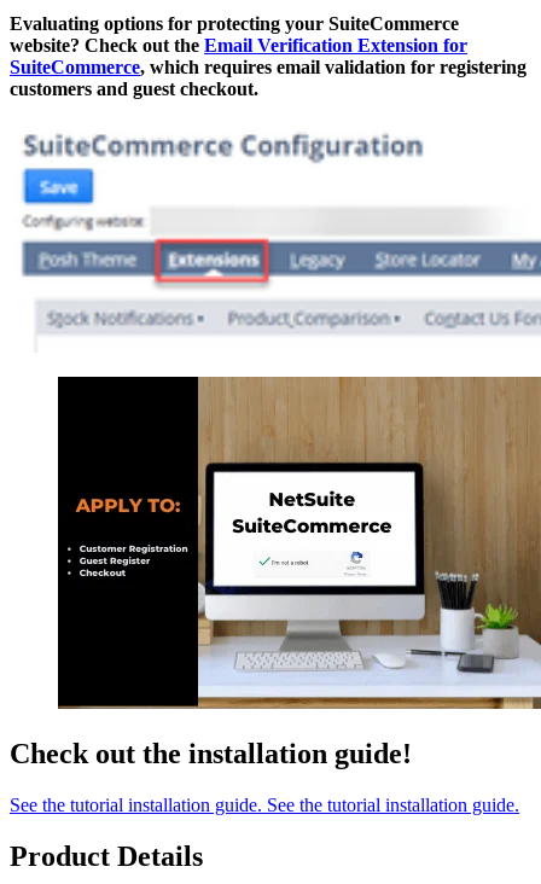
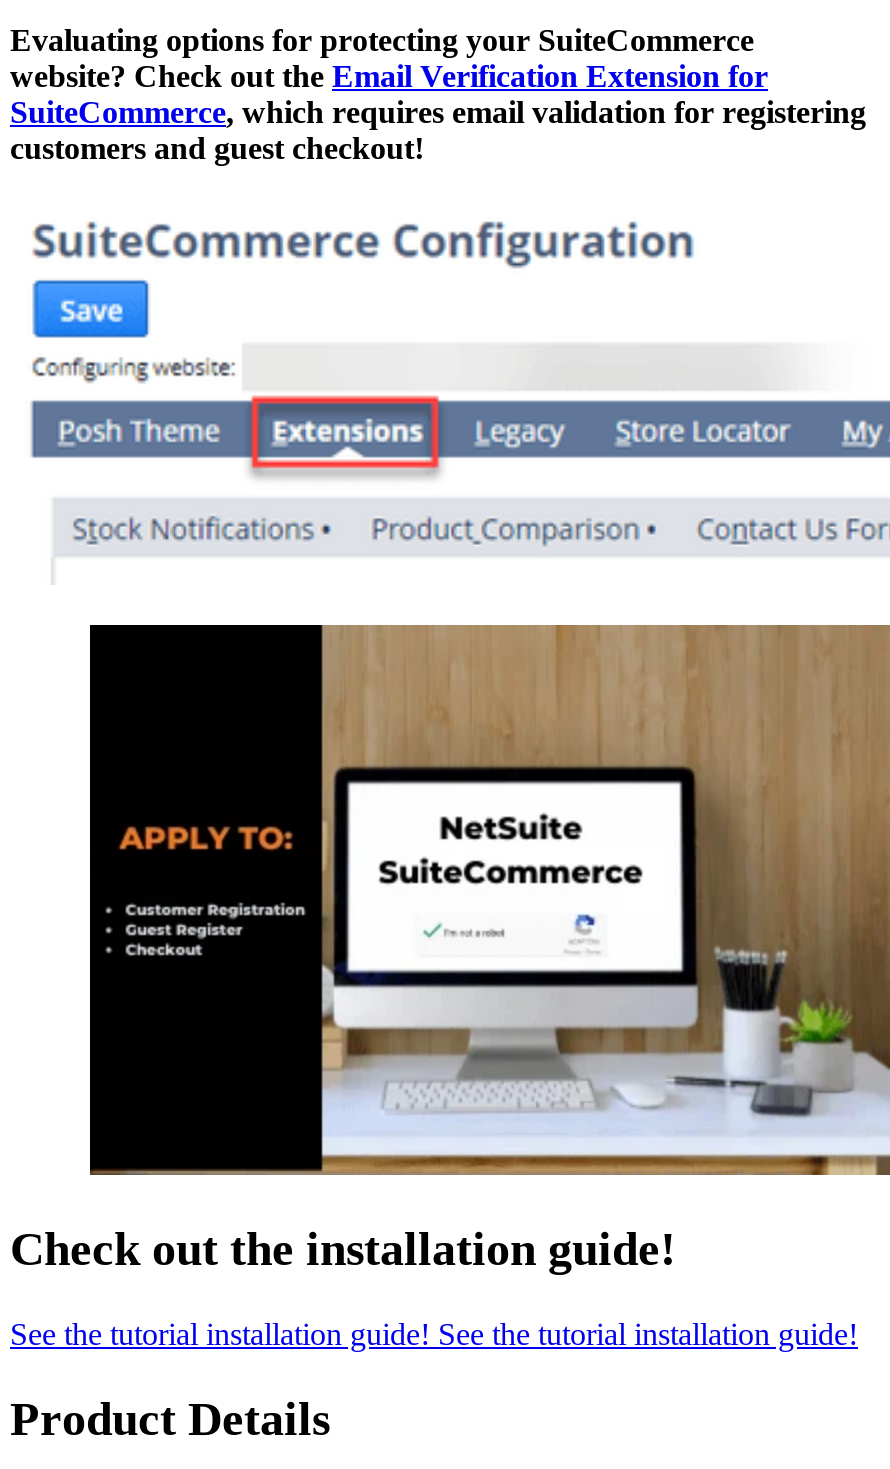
[10,79,258,99] customers and guest checkout. -> [10,131,424,165] customers and guest checkout!
[10,795,519,815] See the tutorial installation guide. See the tutorial installation guide. -> [10,1317,858,1351] See the tutorial installation guide! See the tutorial installation guide!

